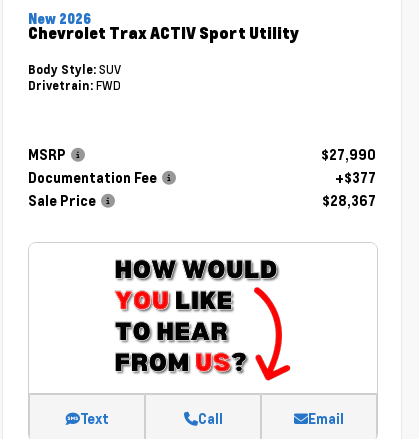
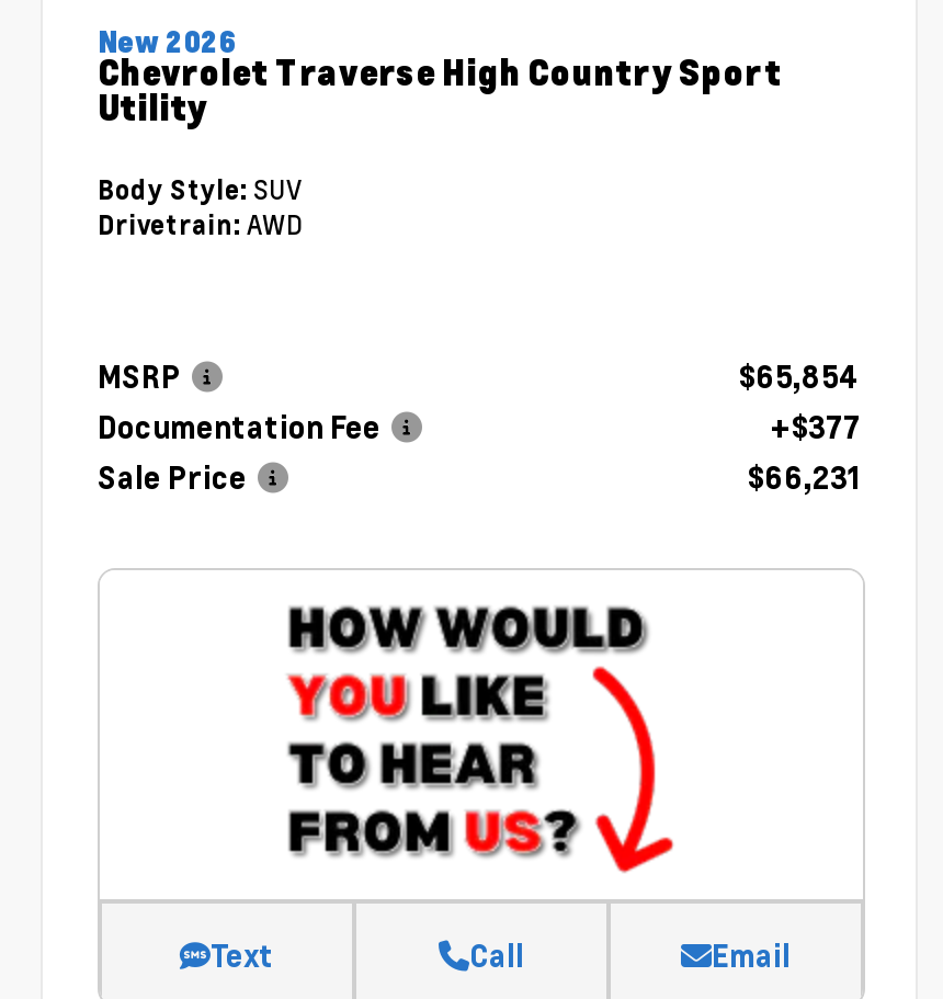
[28,21,299,42] Chevrolet Trax ACTIV Sport Utility -> [98,46,782,127] Chevrolet Traverse High Country Sport | Utility
[28,77,121,93] Drivetrain: FWD -> [98,205,304,240] Drivetrain: AWD
[321,146,376,163] $27,990 -> [738,356,861,393] $65,854
[322,192,376,209] $28,367 -> [747,457,861,494] $66,231

